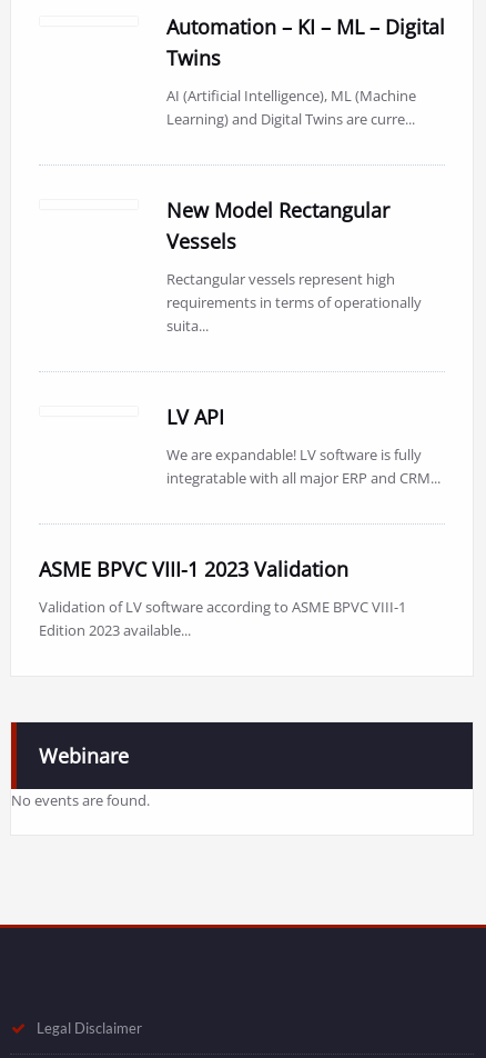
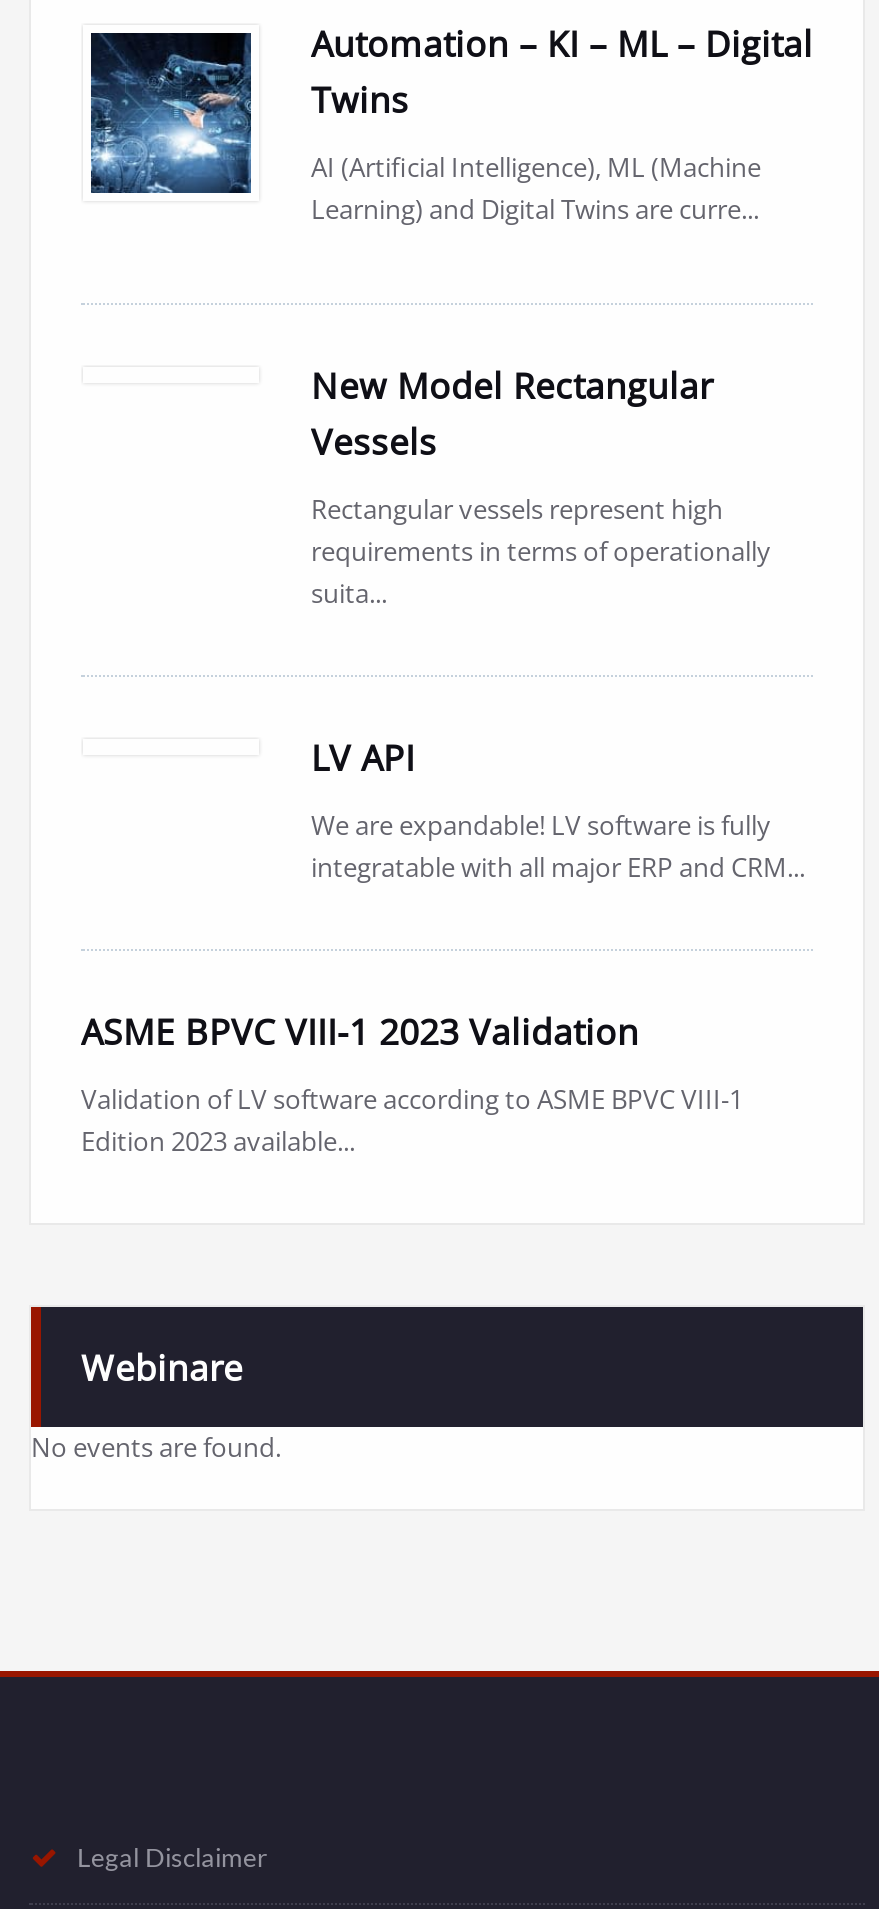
none -> [89,31,253,195] [image]

